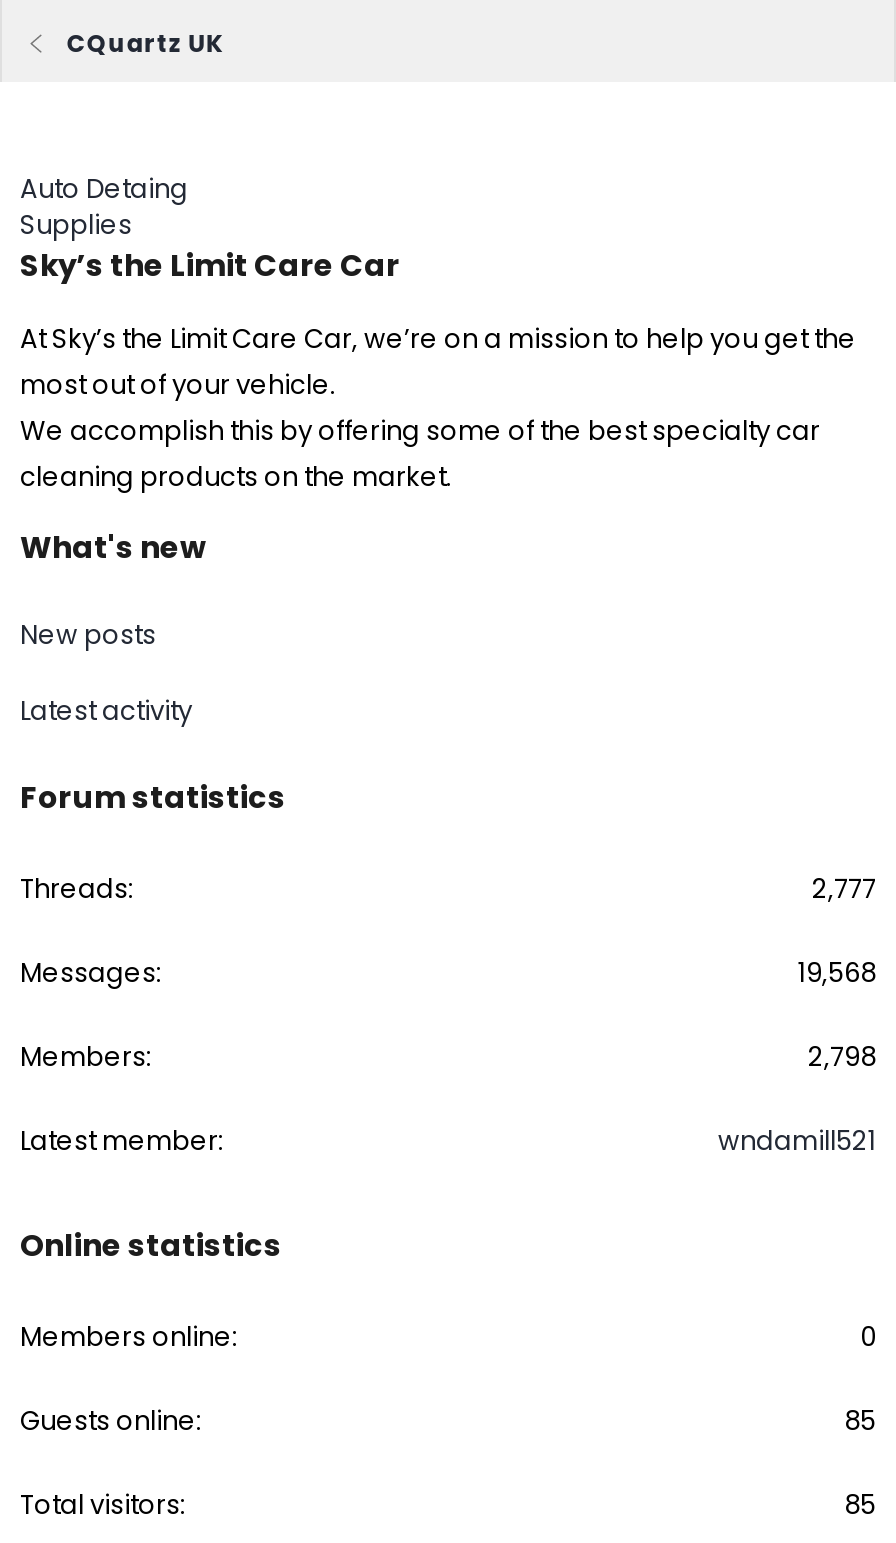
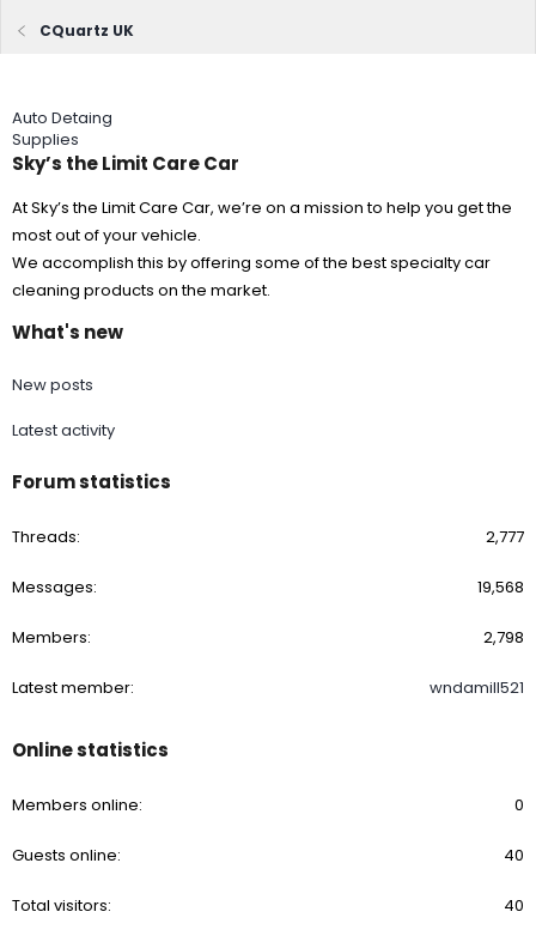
[844,1402,876,1440] 85 -> [504,844,524,867] 40
[844,1486,876,1524] 85 -> [504,894,524,917] 40

